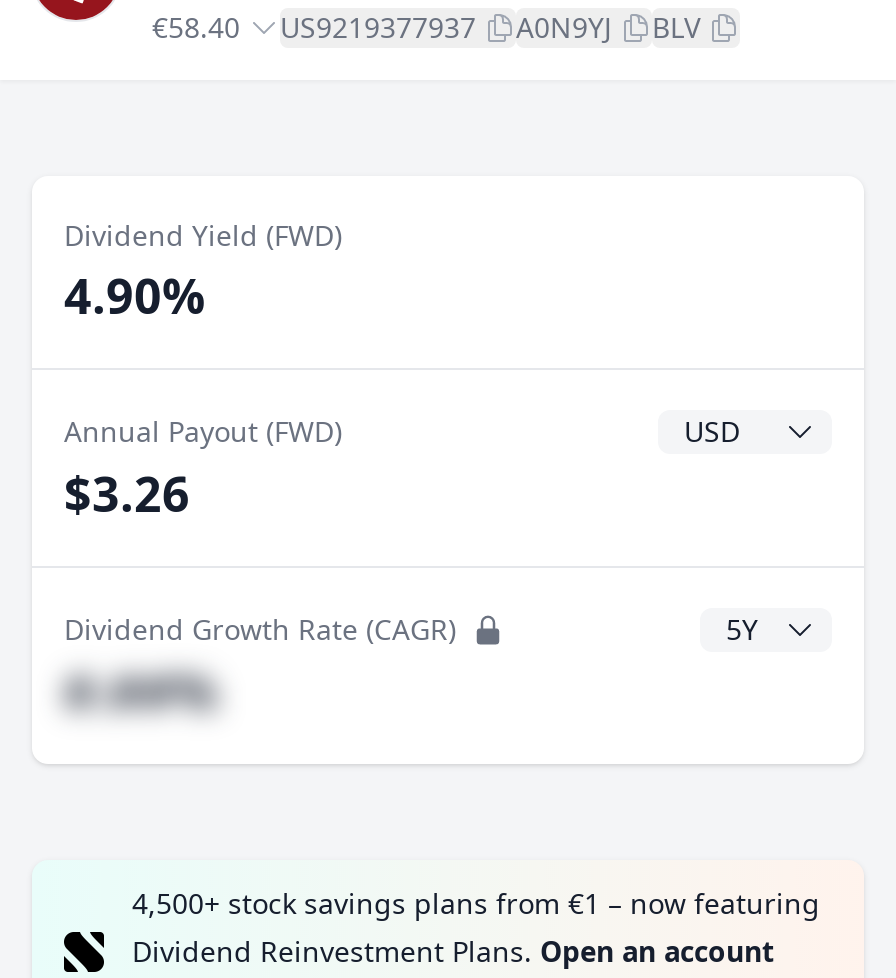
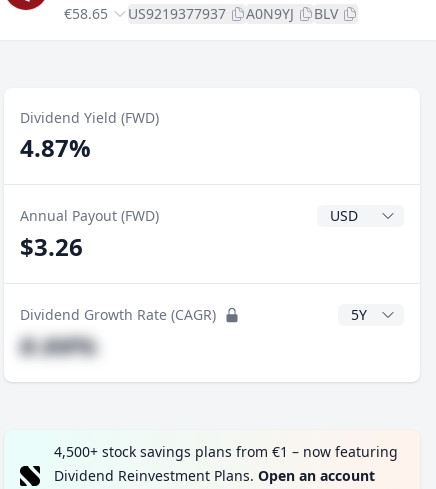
[152,8,240,46] €58.40 -> [64,4,108,23] €58.65
[64,262,206,328] 4.90% -> [20,131,91,164] 4.87%

